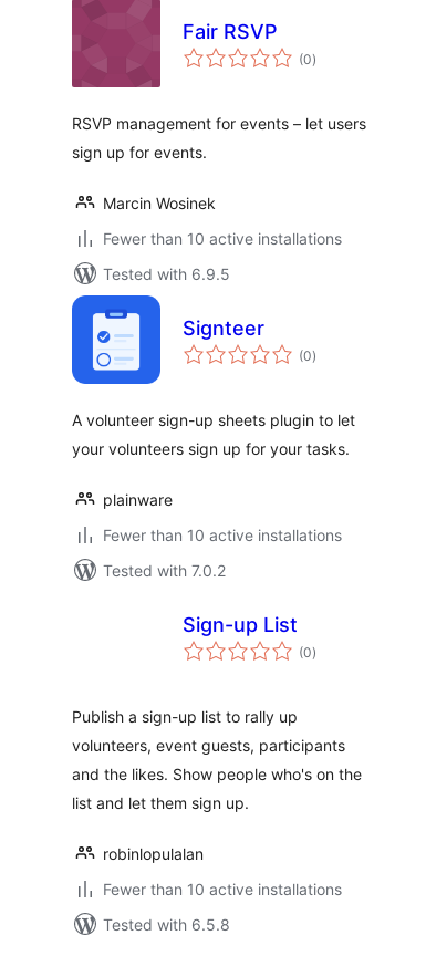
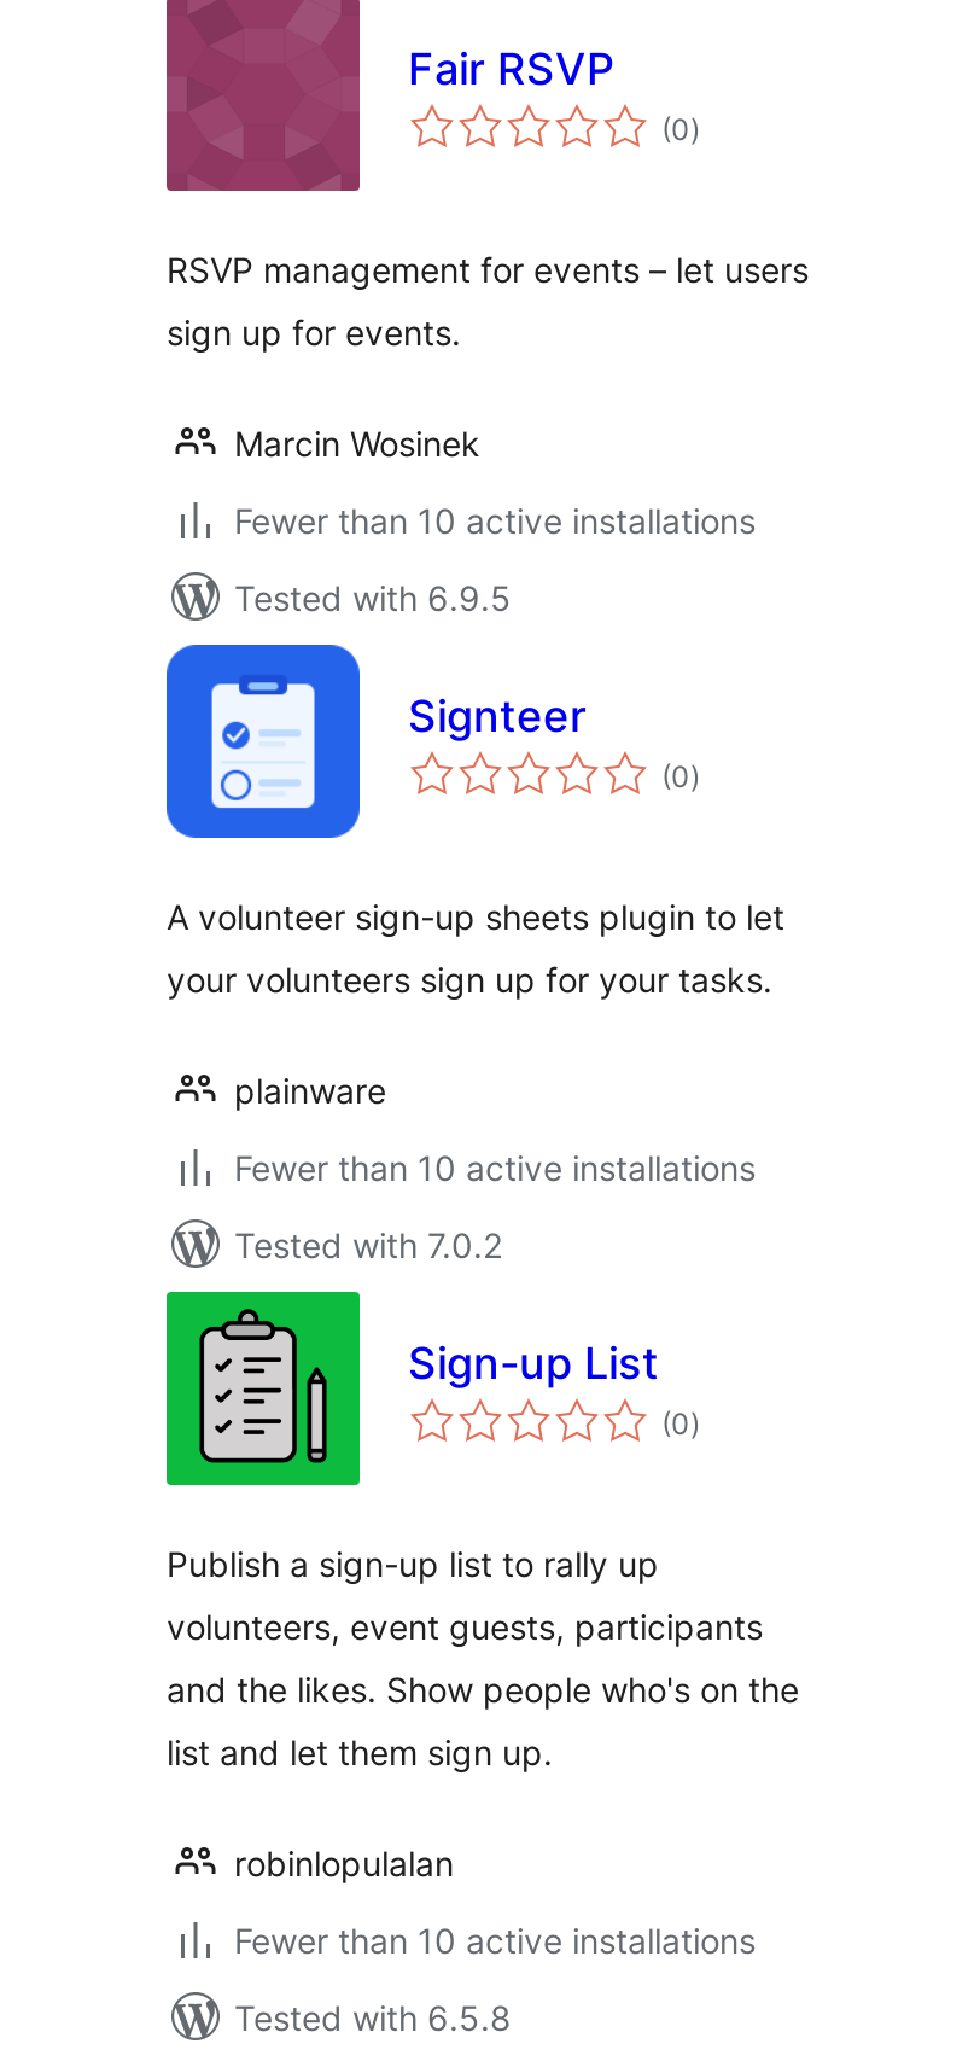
none -> [164,1289,362,1487] [image]

